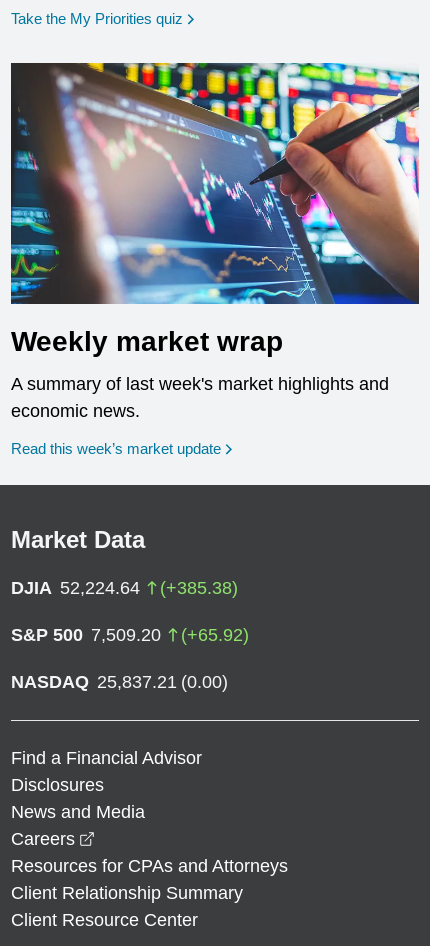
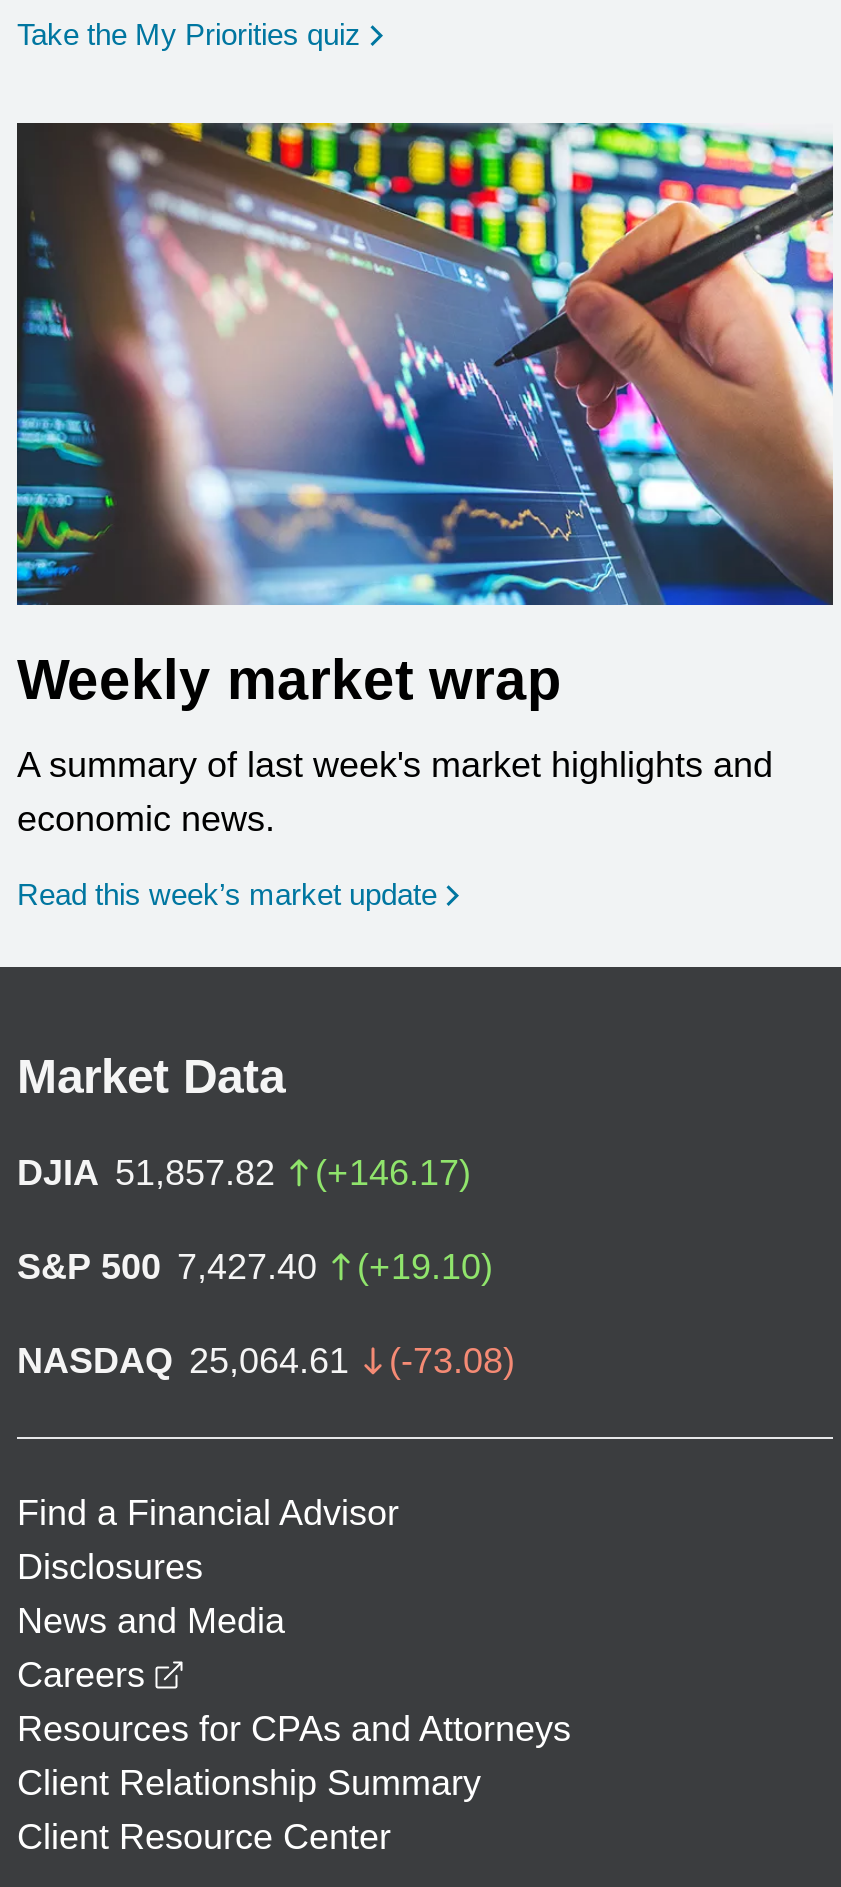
[11,578,238,598] DJIA 52,224.64 | (+385.38) -> [17,1153,471,1193] DJIA 51,857.82 | (+146.17)
[11,625,249,645] S&P 500 7,509.20 | (+65.92) -> [17,1247,493,1287] S&P 500 7,427.40 | (+19.10)
[11,672,228,692] NASDAQ 25,837.21 (0.00) -> [17,1341,515,1381] NASDAQ 25,064.61 | (-73.08)

